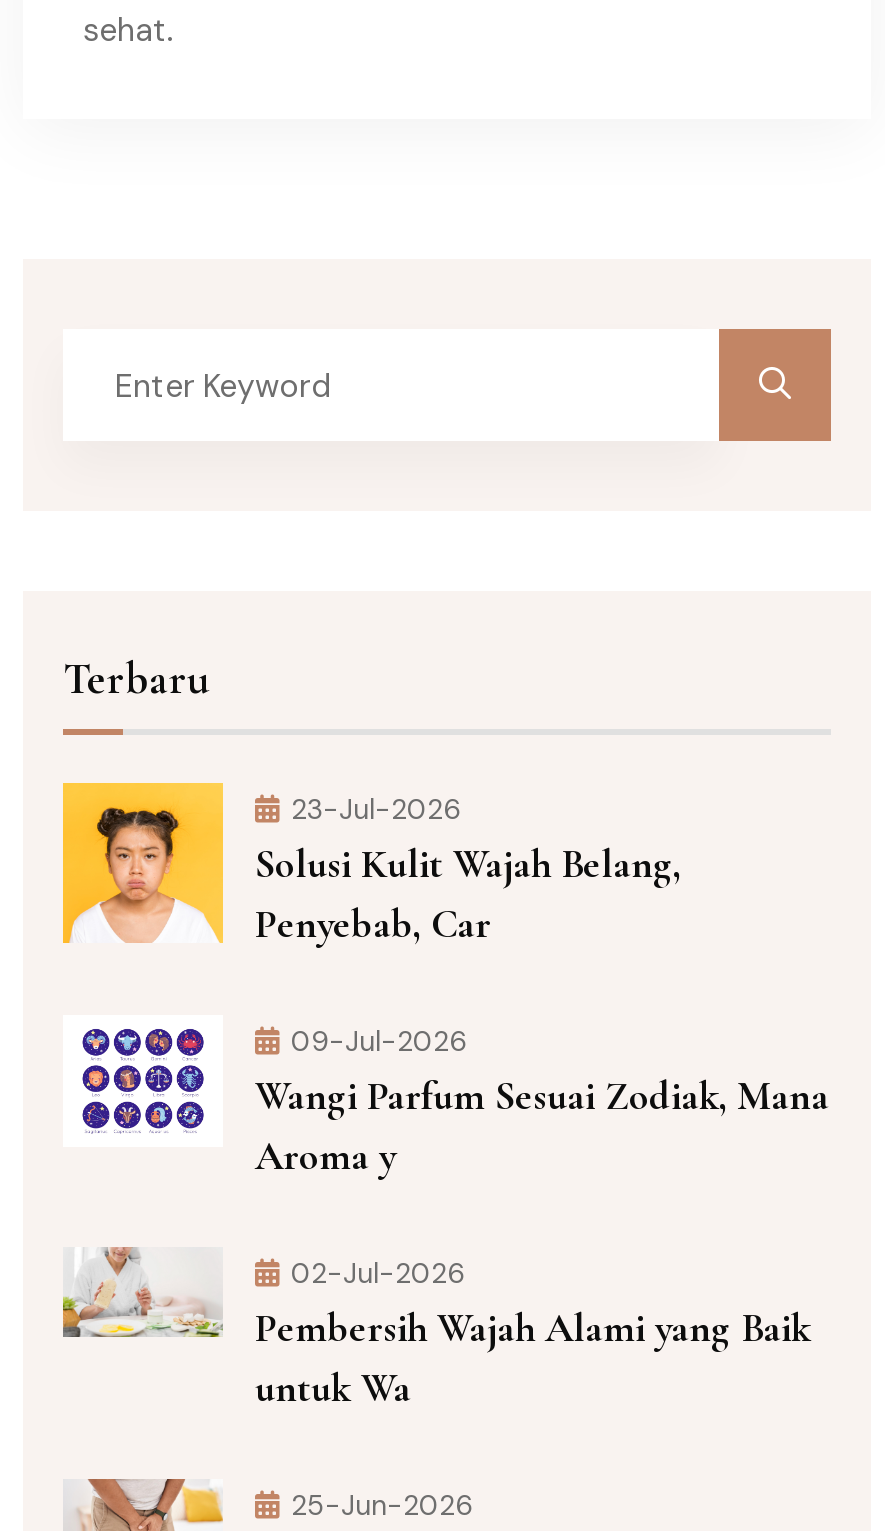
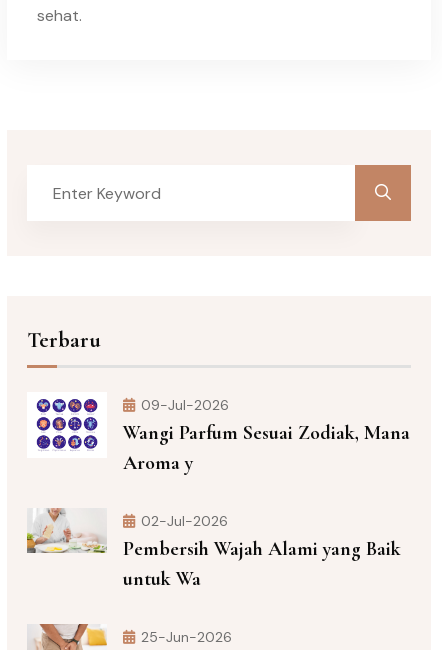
[61,781,681,948] [image] | 23-Jul-2026 | Solusi Kulit Wajah Belang, | Penyebab, Car -> none

